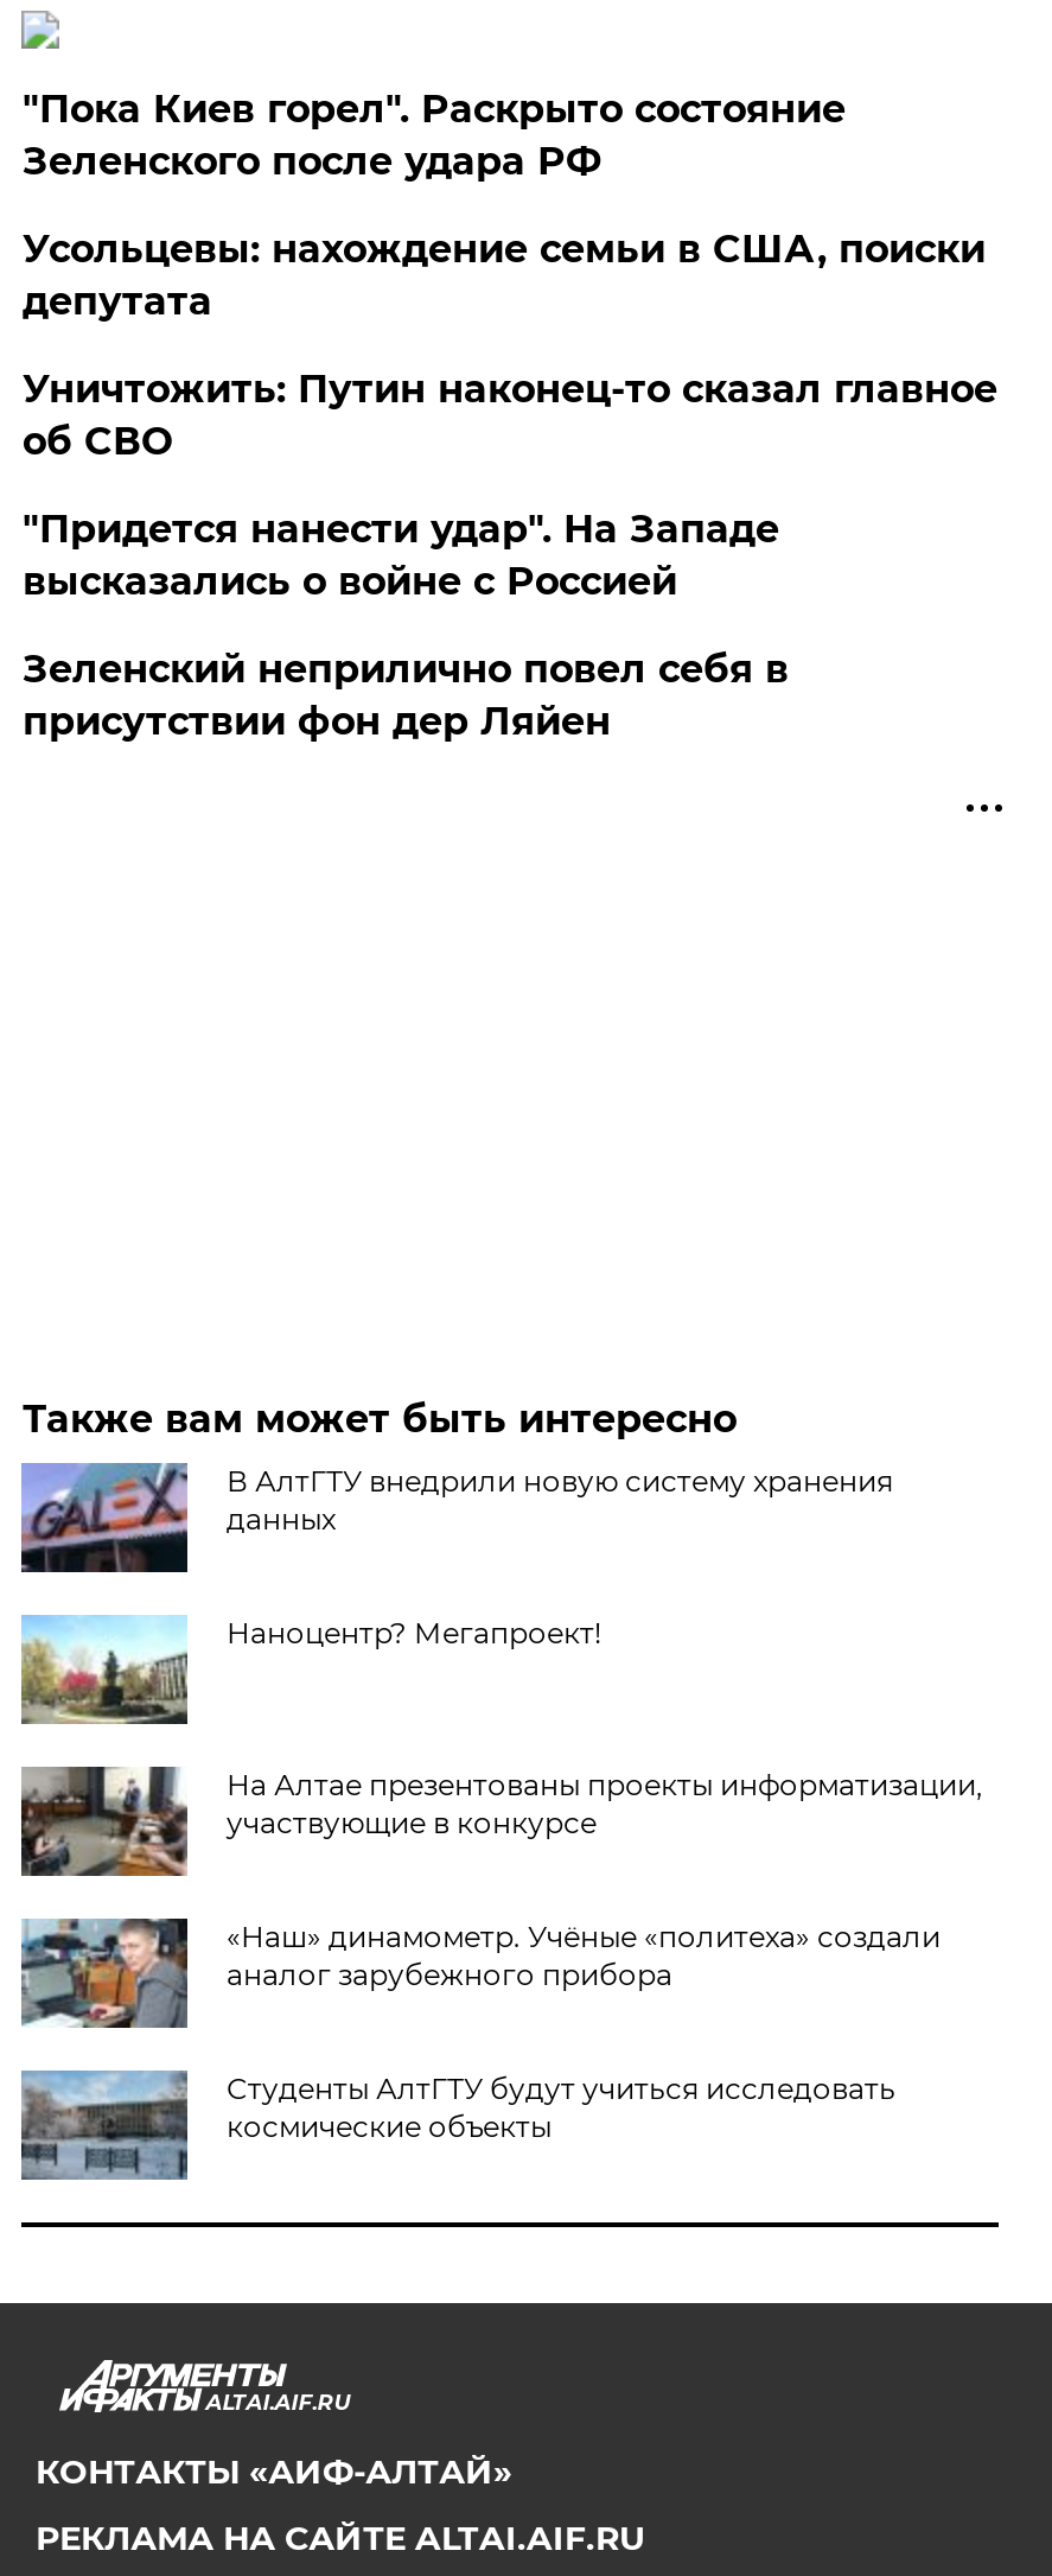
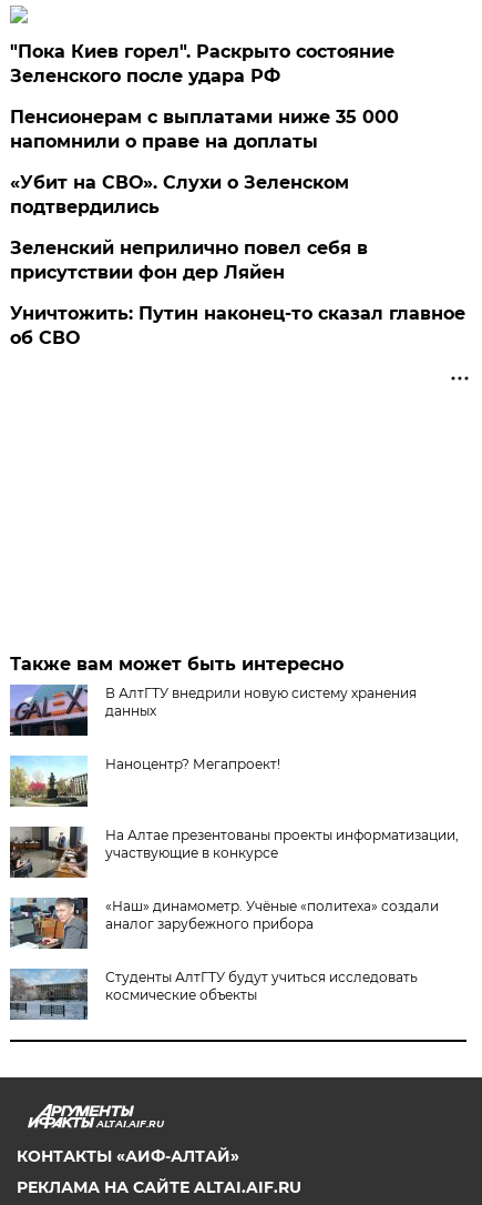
[22,226,985,604] Усольцевы: нахождение семьи в США, поиски | депутата | "Придется нанести удар". На Западе | высказались о войне с Россией -> [10,106,399,217] Пенсионерам с выплатами ниже 35 000 | напомнили о праве на доплаты | «Убит на СВО». Слухи о Зеленском | подтвердились
moved [22,366,997,464] -> [10,303,466,348]: Уничтожить: Путин наконец-то сказал главное | об СВО
moved [22,646,788,744] -> [10,237,368,283]: Зеленский неприлично повел cебя в | присутствии фон дер Ляйен

